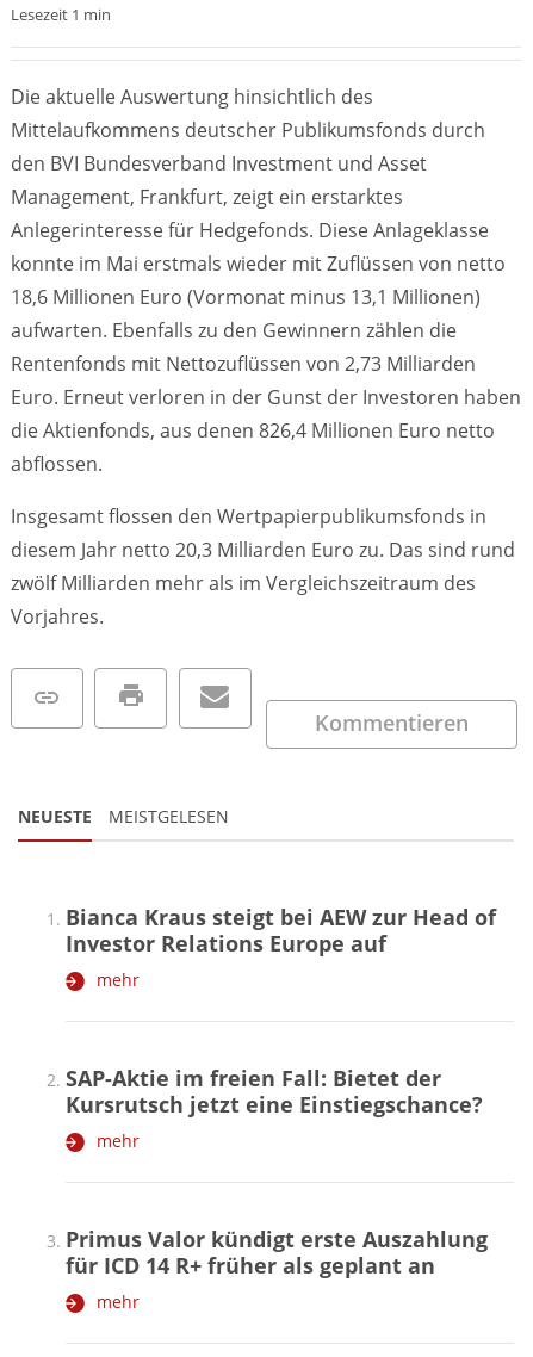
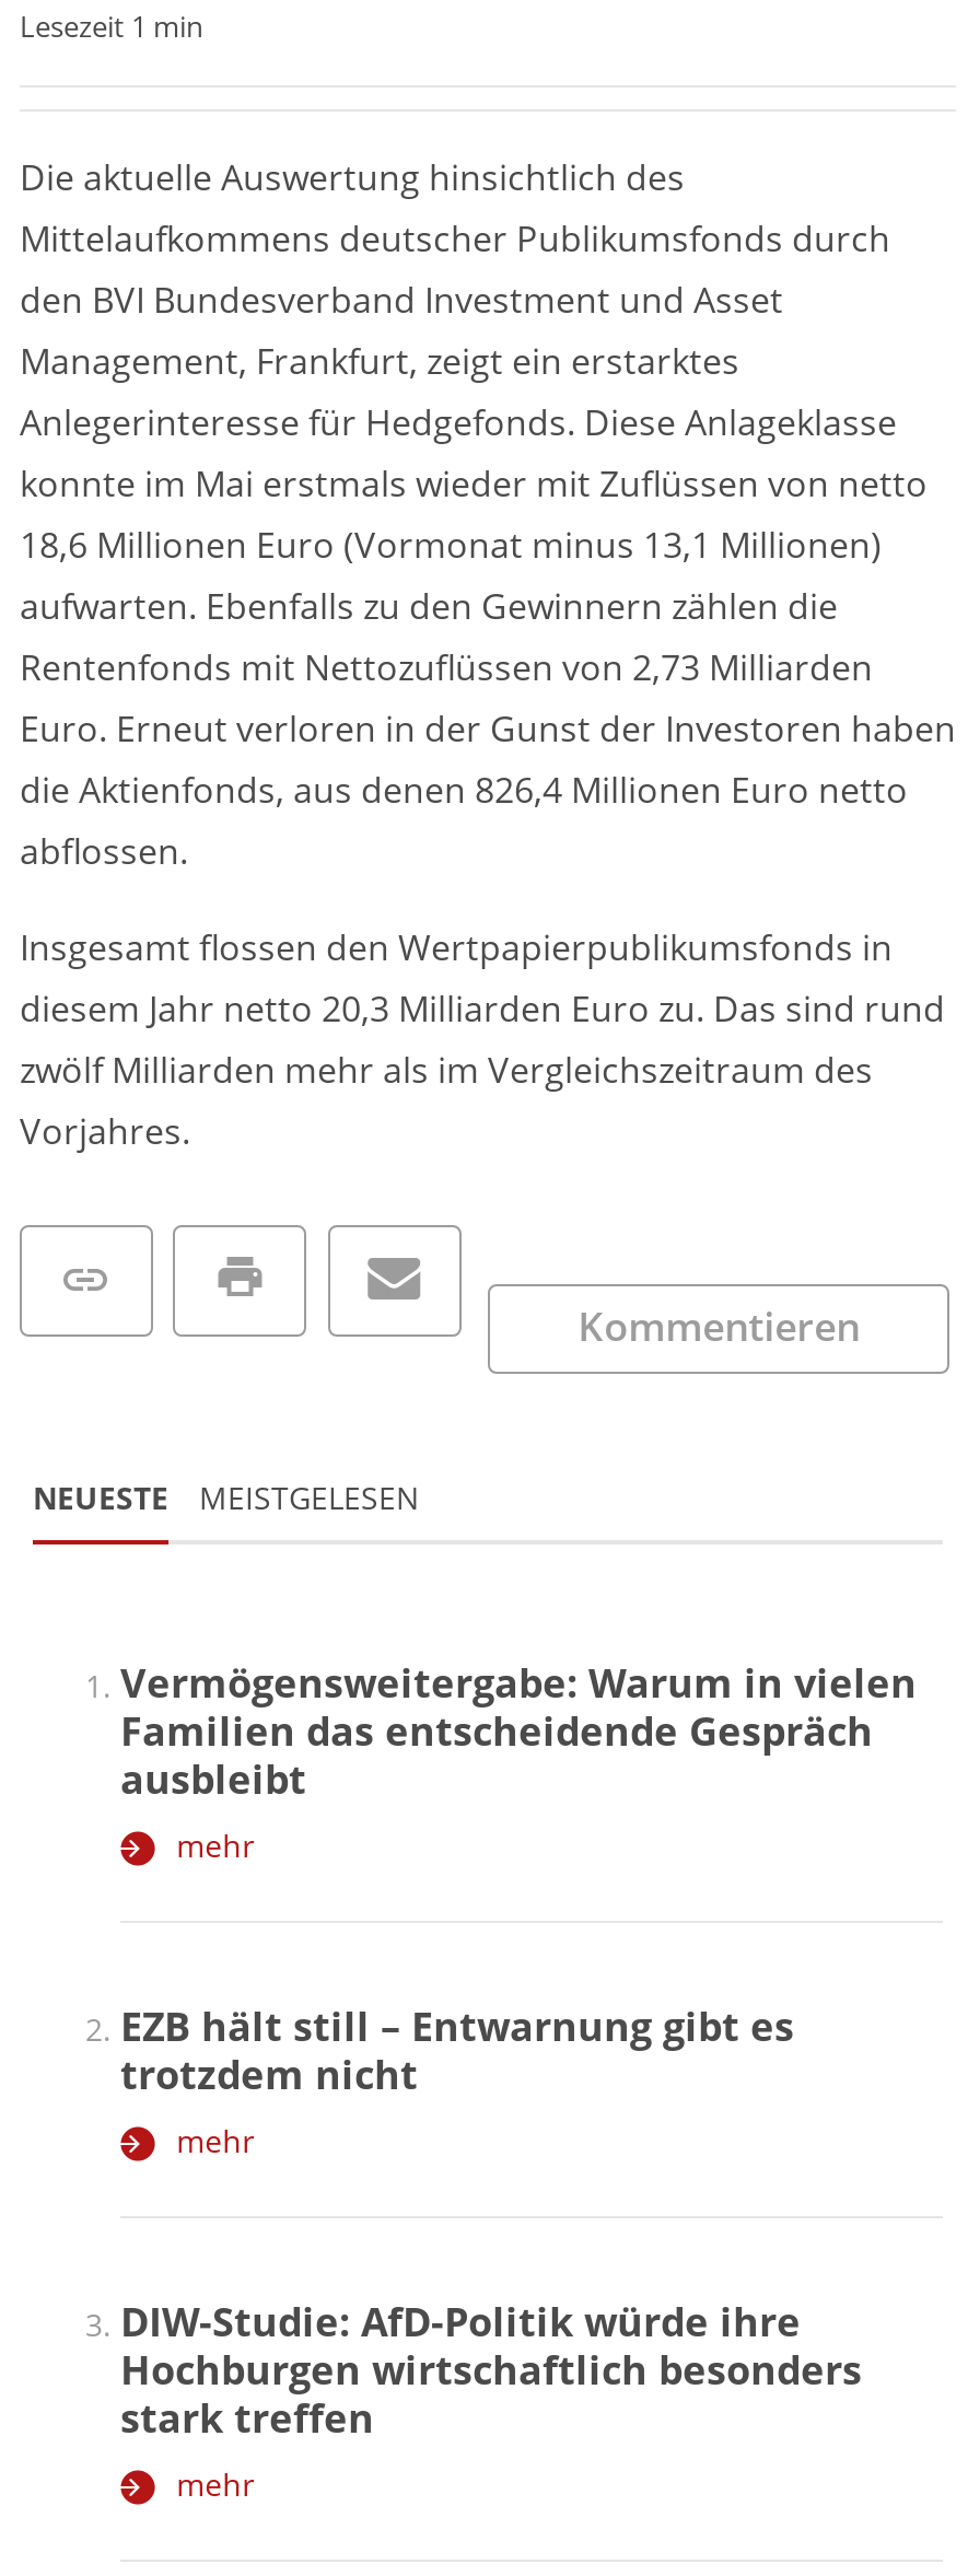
[66,902,496,957] Bianca Kraus steigt bei AEW zur Head of | Investor Relations Europe auf -> [120,1655,917,1804] Vermögensweitergabe: Warum in vielen | Familien das entscheidende Gespräch | ausbleibt
[66,1063,483,1118] SAP-Aktie im freien Fall: Bietet der | Kursrutsch jetzt eine Einstiegschance? -> [120,1999,794,2100] EZB hält still – Entwarnung gibt es | trotzdem nicht
[66,1224,488,1279] Primus Valor kündigt erste Auszahlung | für ICD 14 R+ früher als geplant an -> [120,2294,862,2443] DIW-Studie: AfD-Politik würde ihre | Hochburgen wirtschaftlich besonders | stark treffen

